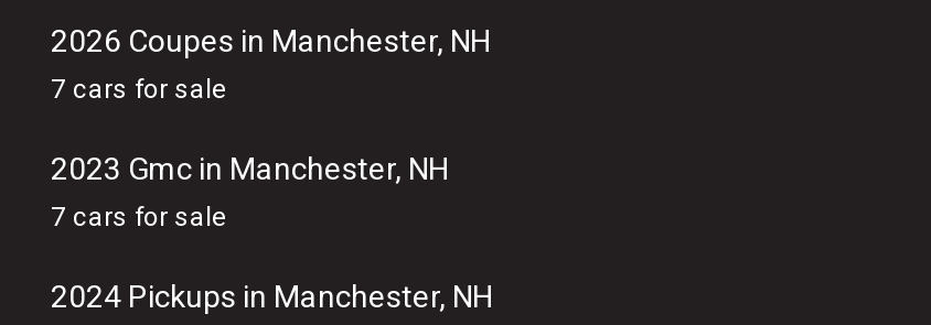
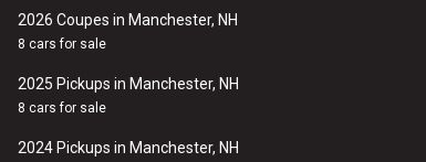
[51,74,227,105] 7 cars for sale -> [18,36,106,52] 8 cars for sale
[51,151,448,186] 2023 Gmc in Manchester, NH -> [18,75,239,93] 2025 Pickups in Manchester, NH
[51,202,227,232] 7 cars for sale -> [18,100,106,116] 8 cars for sale

